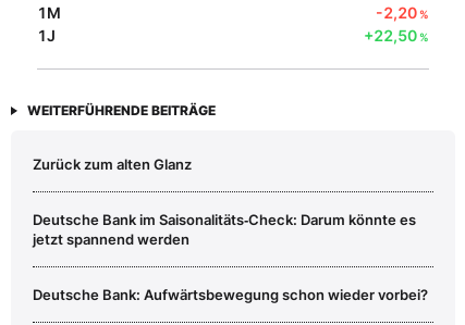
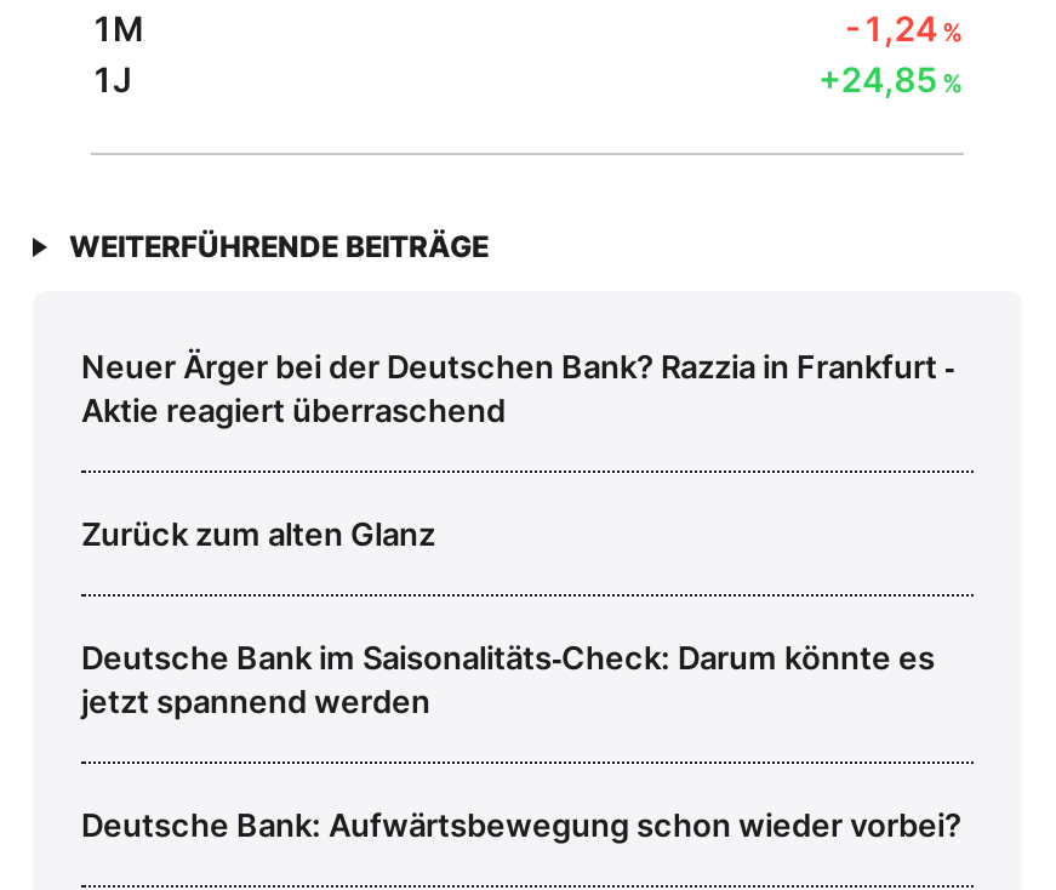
[376,3,429,22] -2,20% -> [845,7,964,49] -1,24%
[364,26,429,45] +22,50% -> [818,58,964,99] +24,85%
none -> [81,347,954,429] Neuer Ärger bei der Deutschen Bank? Razzia in Frankfurt ‑ | Aktie reagiert überraschend

